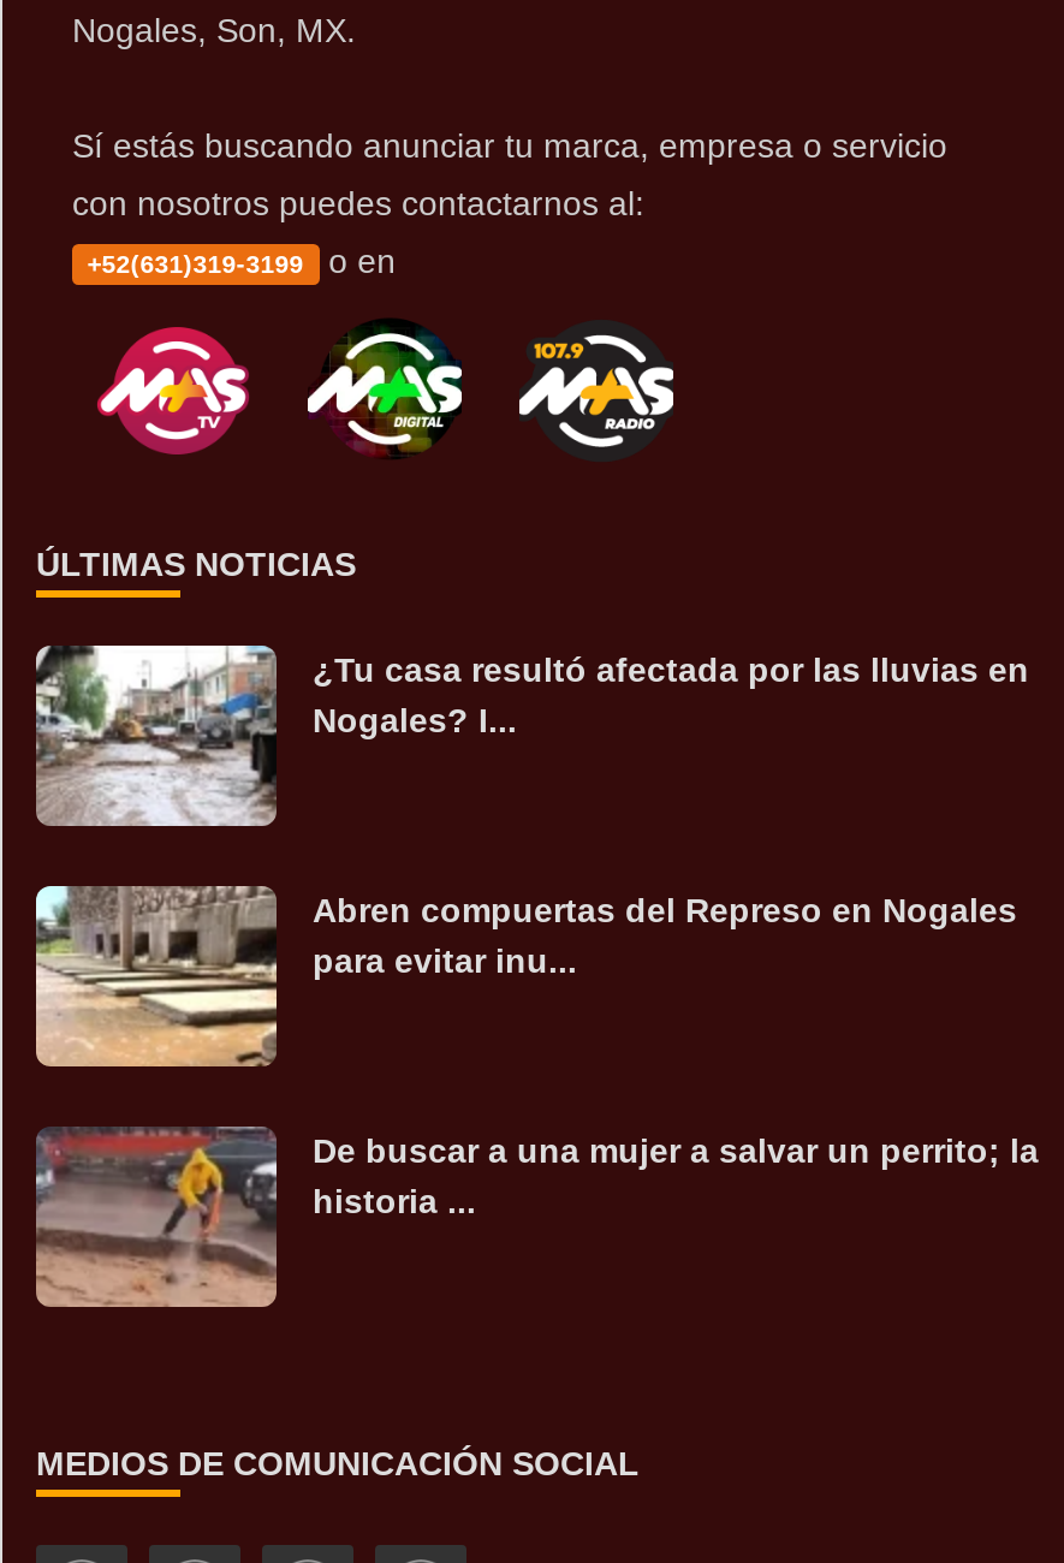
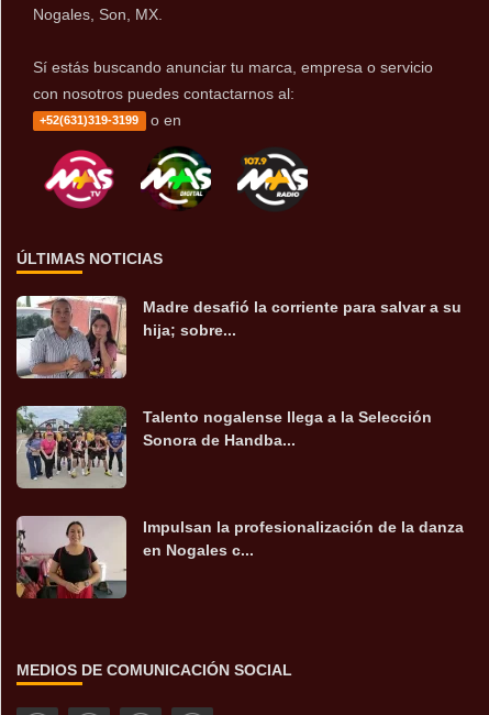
[34,642,1029,827] [image] | ¿Tu casa resultó afectada por las lluvias en | Nogales? I... -> [15,295,462,378] [image] | Madre desafió la corriente para salvar a su | hija; sobre...
[34,885,1017,1068] [image] | Abren compuertas del Represo en Nogales | para evitar inu... -> [16,406,432,488] [image] | Talento nogalense llega a la Selección | Sonora de Handba...
[36,1128,1039,1311] [image] | De buscar a una mujer a salvar un perrito; la | historia ... -> [16,515,464,598] [image] | Impulsan la profesionalización de la danza | en Nogales c...

